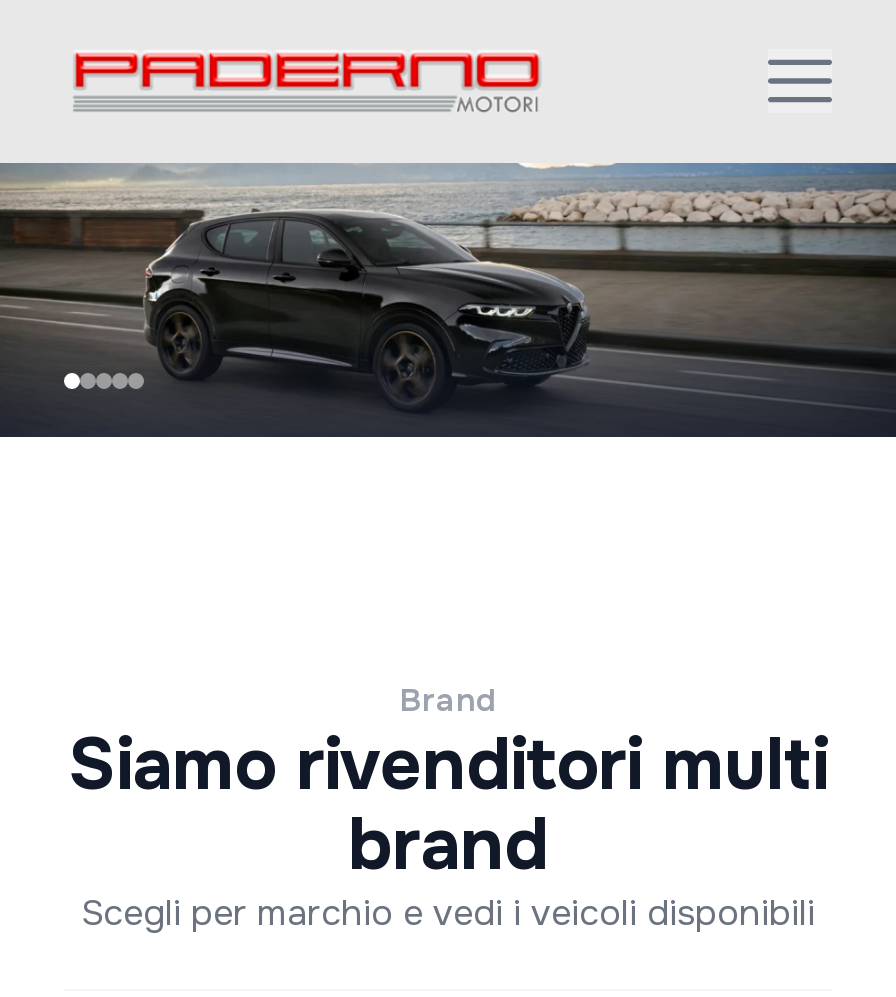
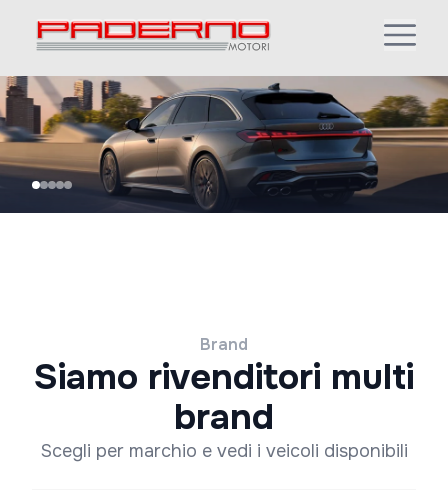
[6,163,890,419] [image] -> [3,76,445,203] [image]

